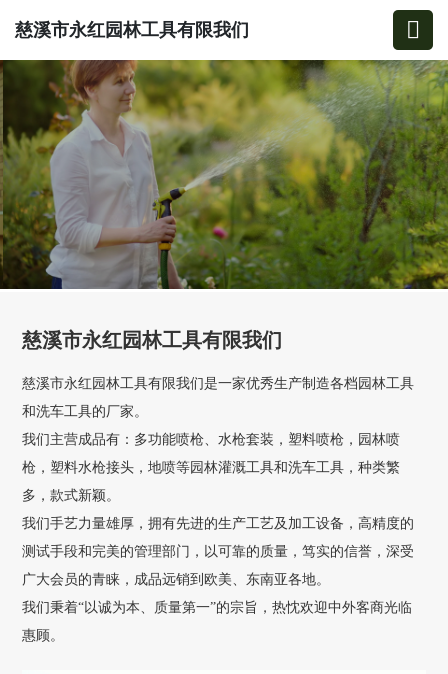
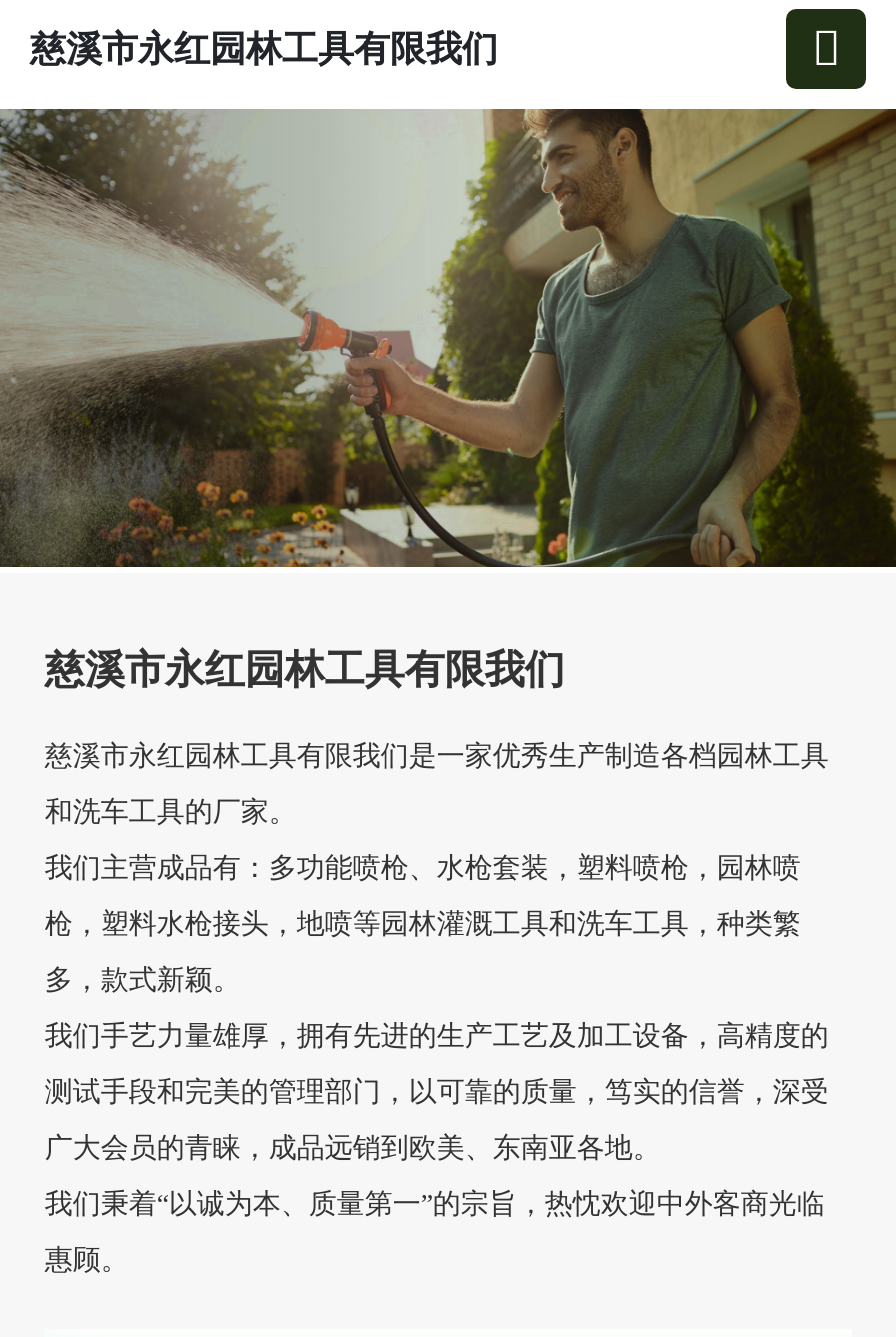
[3,59,445,290] [image] -> [6,107,890,569] [image]

